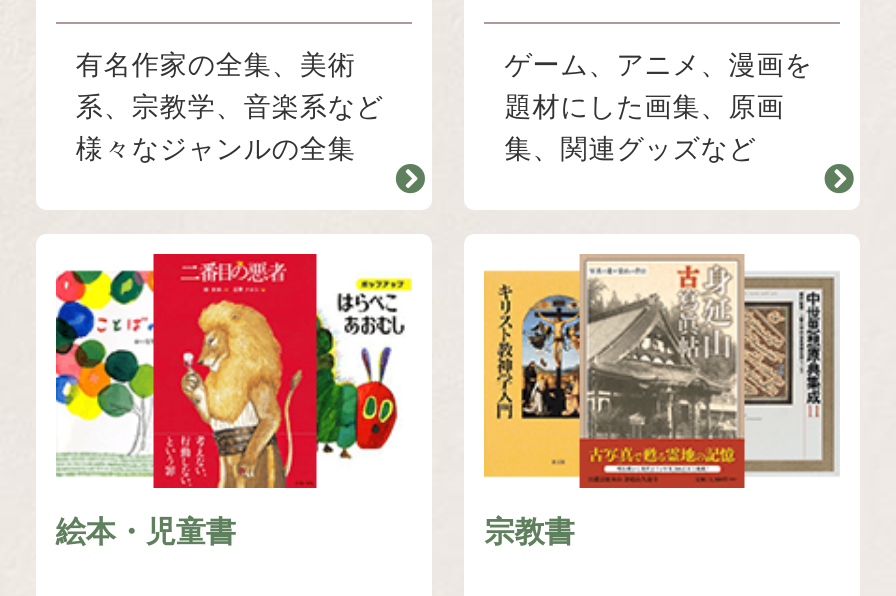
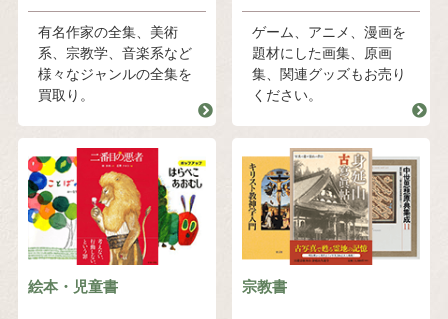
[76,134,356,164] 様々なジャンルの全集 -> [38,67,192,103] 様々なジャンルの全集を | 買取り。
[504,134,756,164] 集、関連グッズなど -> [252,67,406,103] 集、関連グッズもお売り | ください。

